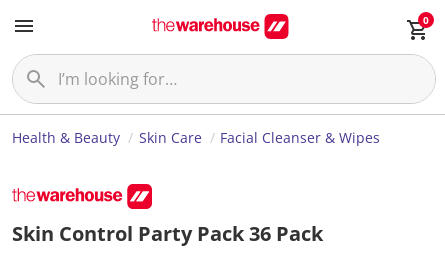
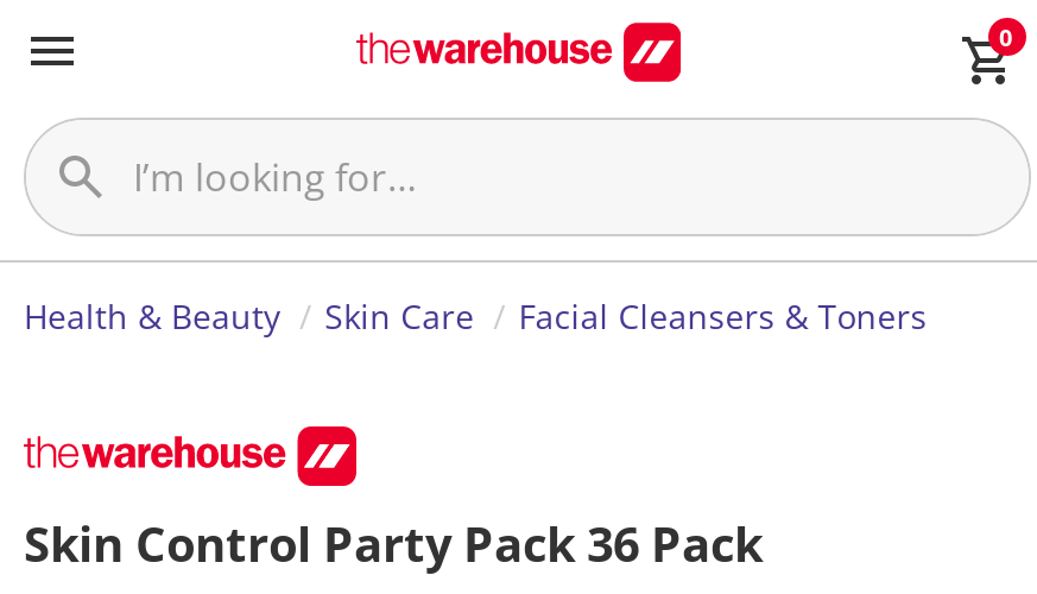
[220,128,380,147] Facial Cleanser & Wipes -> [518,293,927,339] Facial Cleansers & Toners

